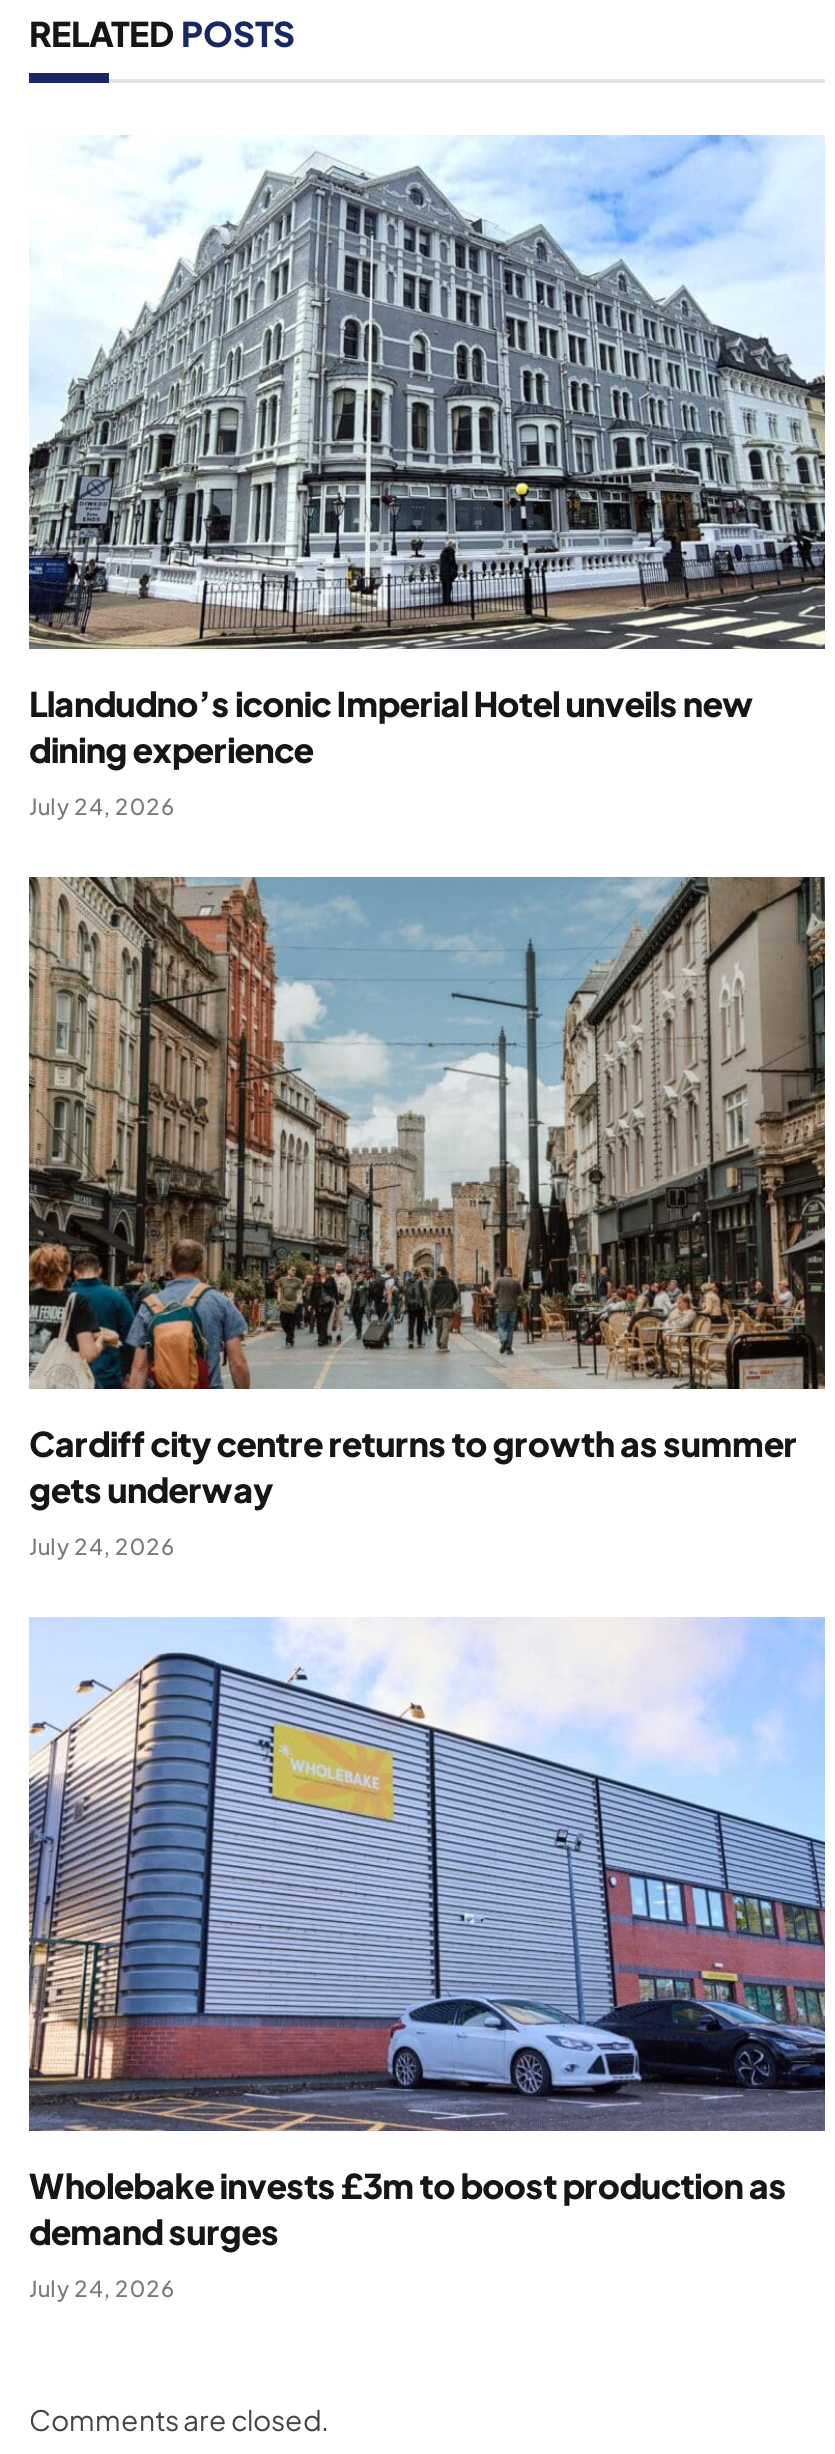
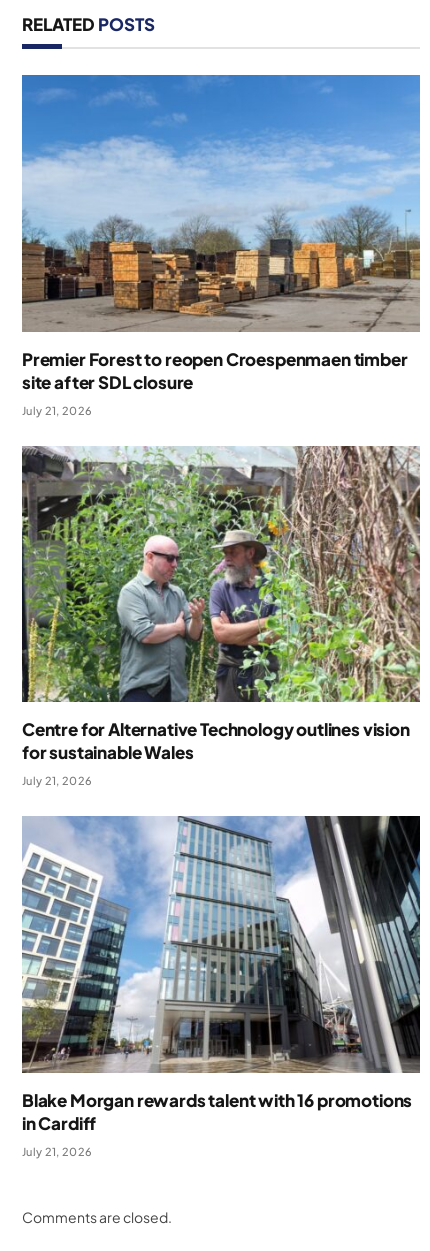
[29,135,827,770] [image] | Llandudno’s iconic Imperial Hotel unveils new | dining experience -> [21,74,421,393] [image] | Premier Forest to reopen Croespenmaen timber | site after SDL closure
[29,792,176,818] July 24, 2026 -> [22,404,92,417] July 21, 2026
[27,875,827,1512] [image] | Cardiff city centre returns to growth as summer | gets underway -> [21,445,421,763] [image] | Centre for Alternative Technology outlines vision | for sustainable Wales
[29,1534,176,1560] July 24, 2026 -> [22,774,92,787] July 21, 2026
[27,1617,827,2253] [image] | Wholebake invests £3m to boost production as | demand surges -> [21,815,421,1134] [image] | Blake Morgan rewards talent with 16 promotions | in Cardiff
[29,2275,176,2301] July 24, 2026 -> [22,1145,92,1158] July 21, 2026

